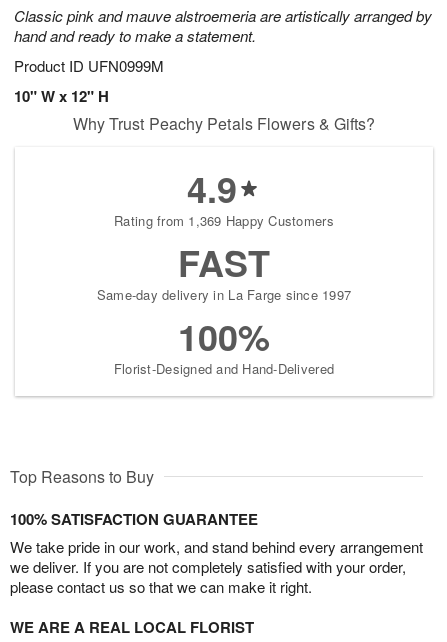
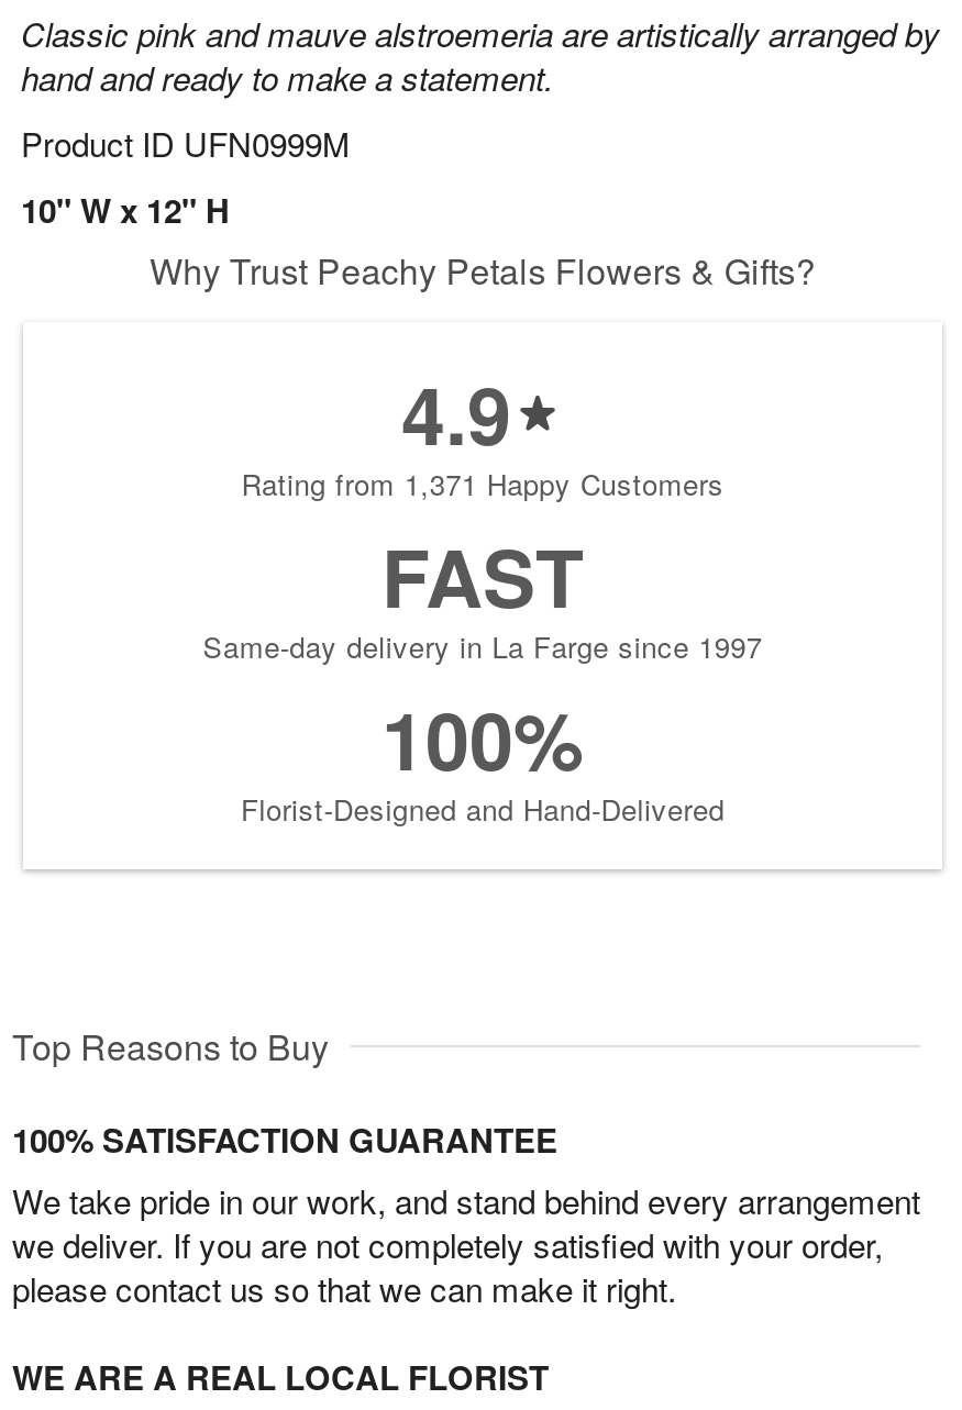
[114,211,334,230] Rating from 1,369 Happy Customers -> [241,464,724,505] Rating from 1,371 Happy Customers

